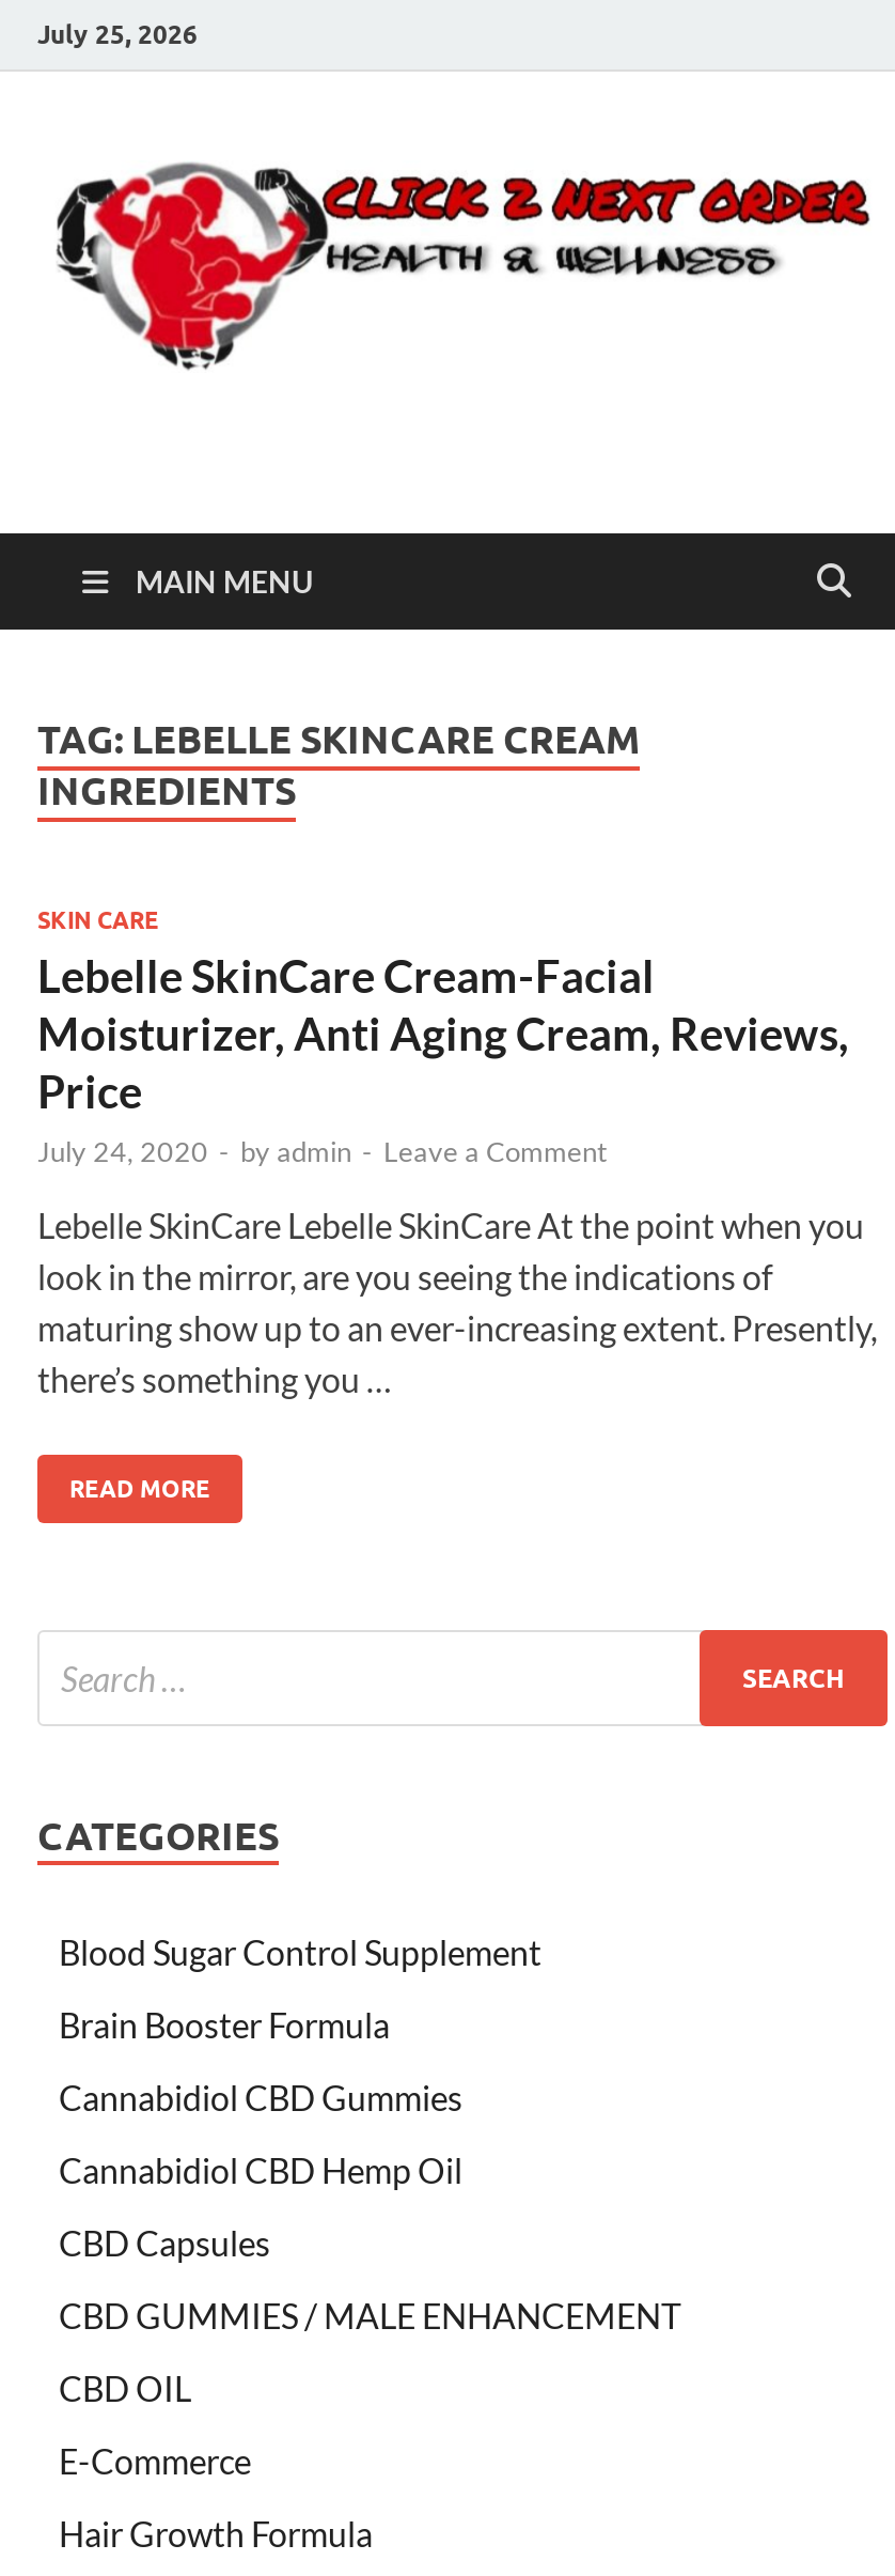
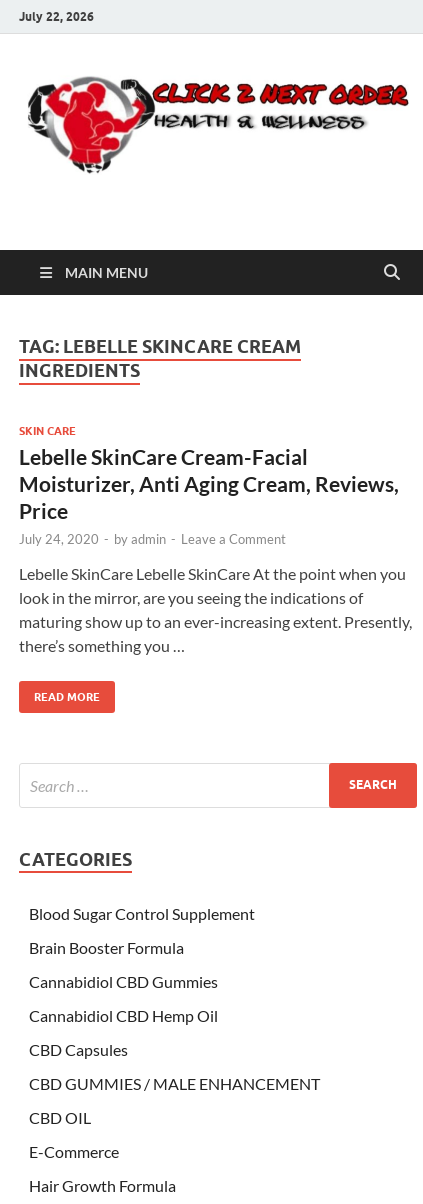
[37,17,198,49] July 25, 2026 -> [19,8,94,23] July 22, 2026

